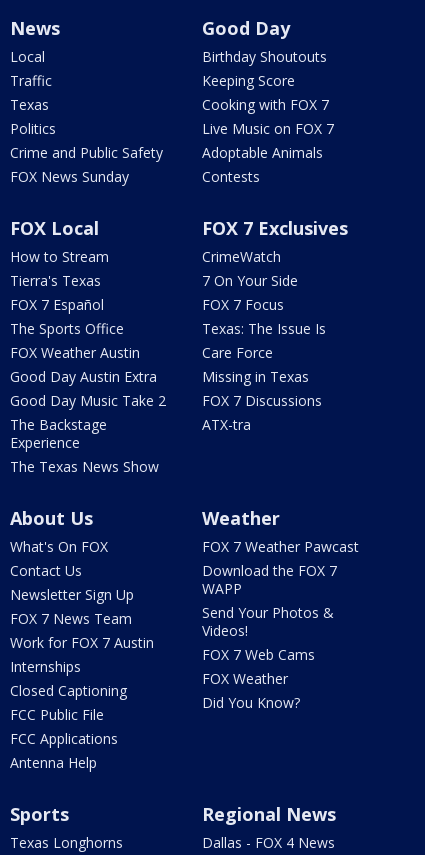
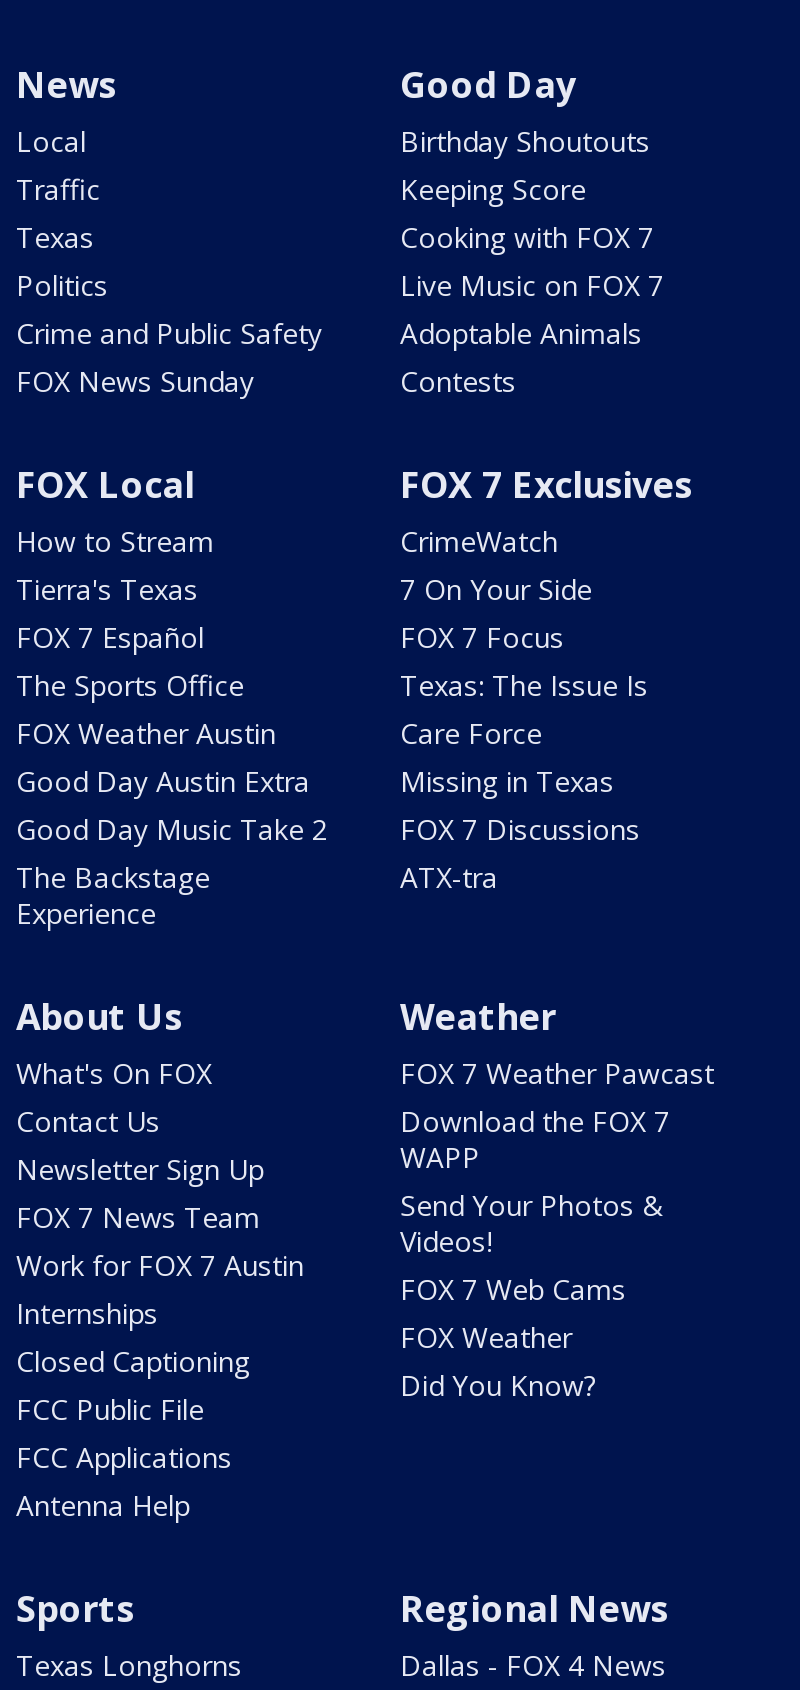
[10,457,159,476] The Texas News Show -> none

